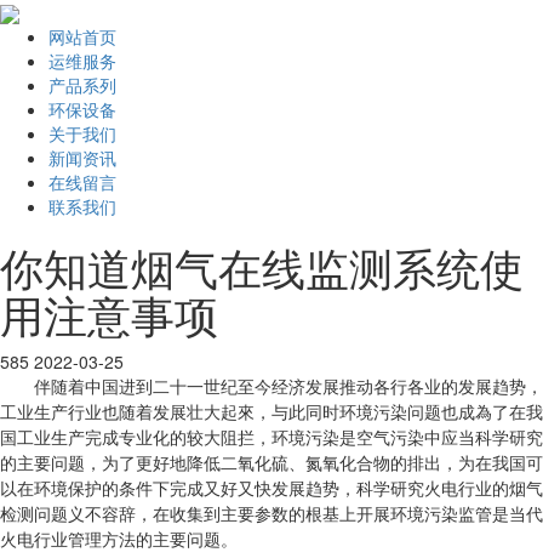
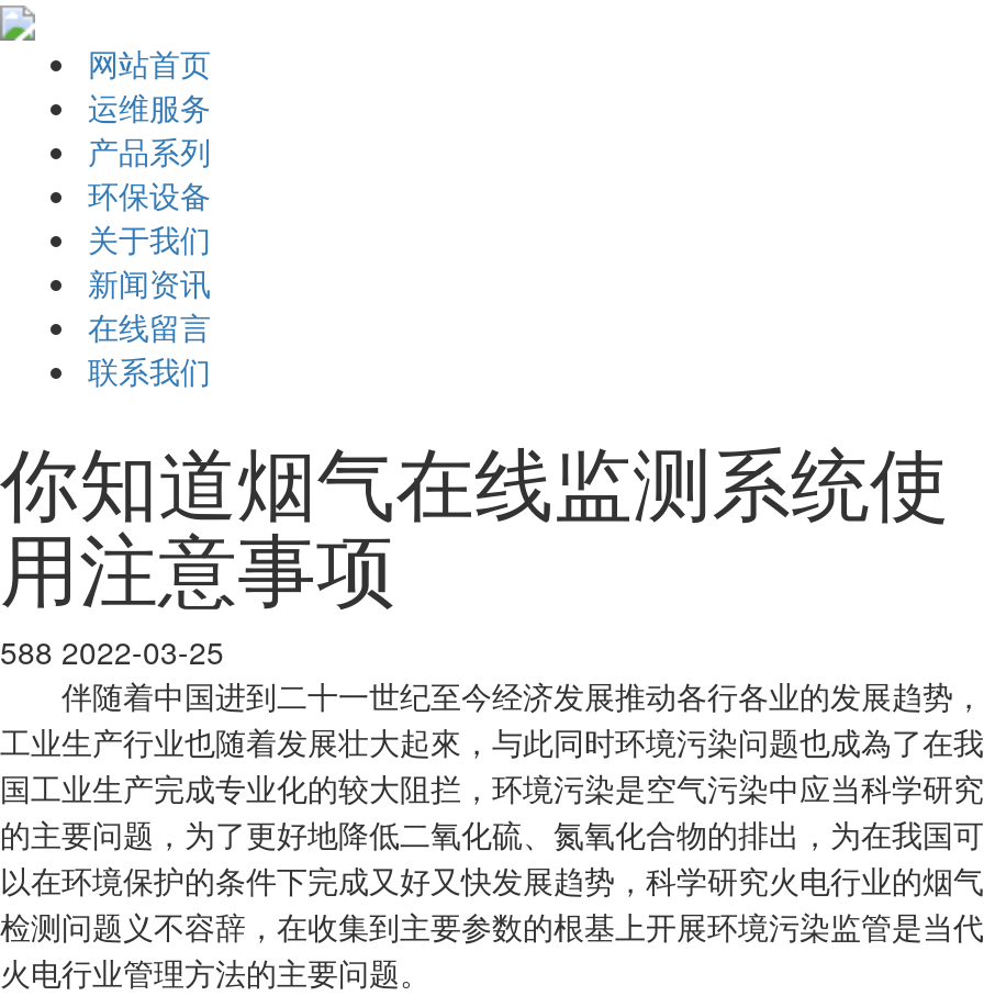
[0,350,124,374] 585 2022-03-25 -> [0,630,224,674] 588 2022-03-25

